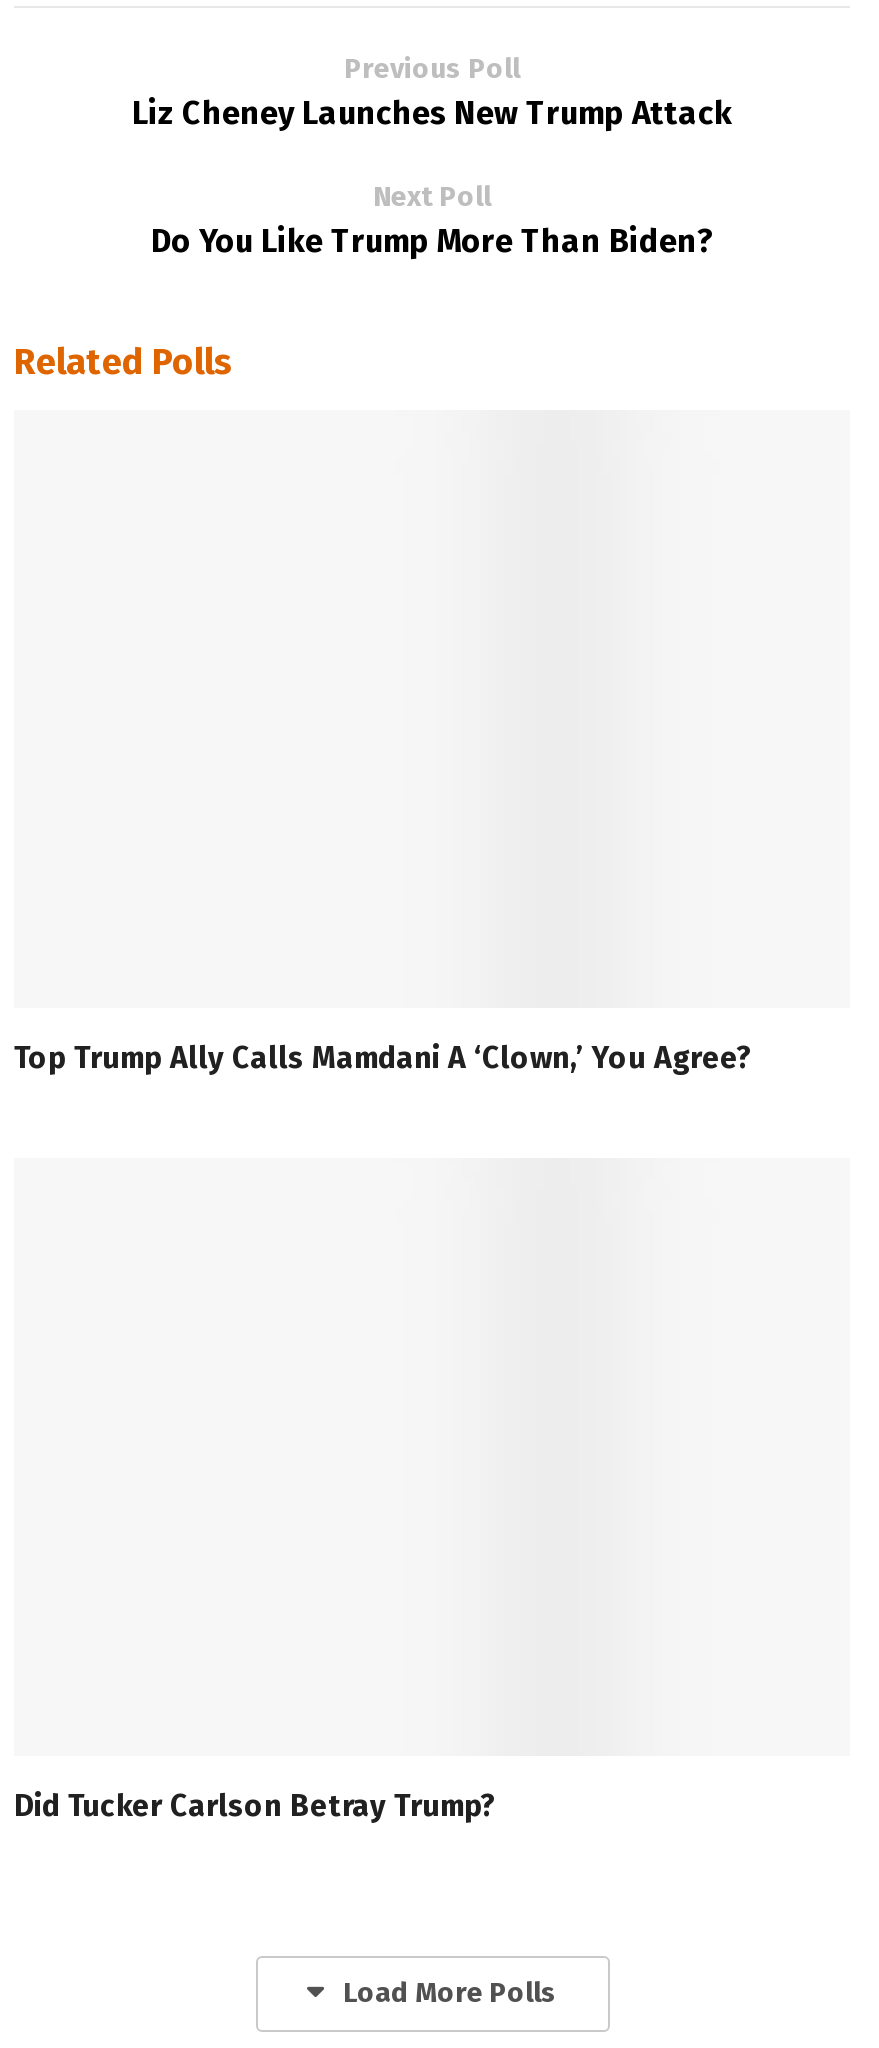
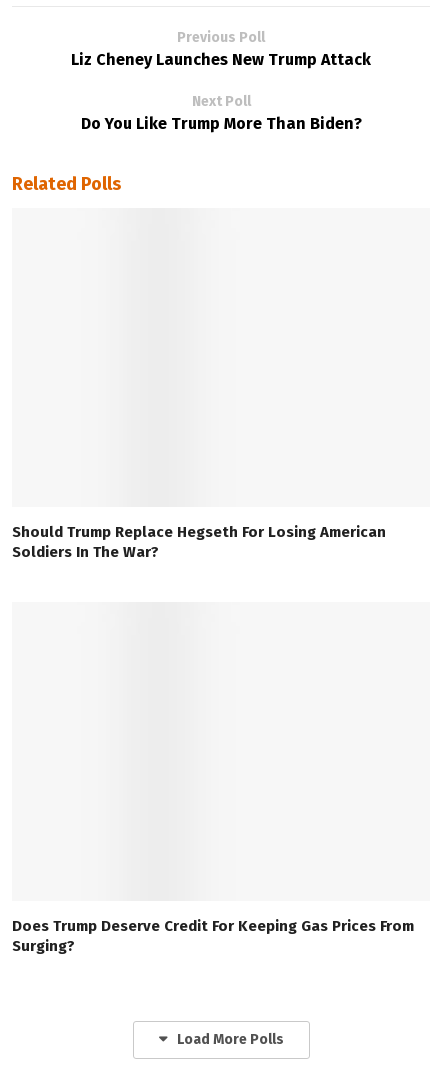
[14,1040,752,1076] Top Trump Ally Calls Mamdani A ‘Clown,’ You Agree? -> [12,523,386,561] Should Trump Replace Hegseth For Losing American | Soldiers In The War?
[14,1787,496,1823] Did Tucker Carlson Betray Trump? -> [12,917,414,955] Does Trump Deserve Credit For Keeping Gas Prices From | Surging?

